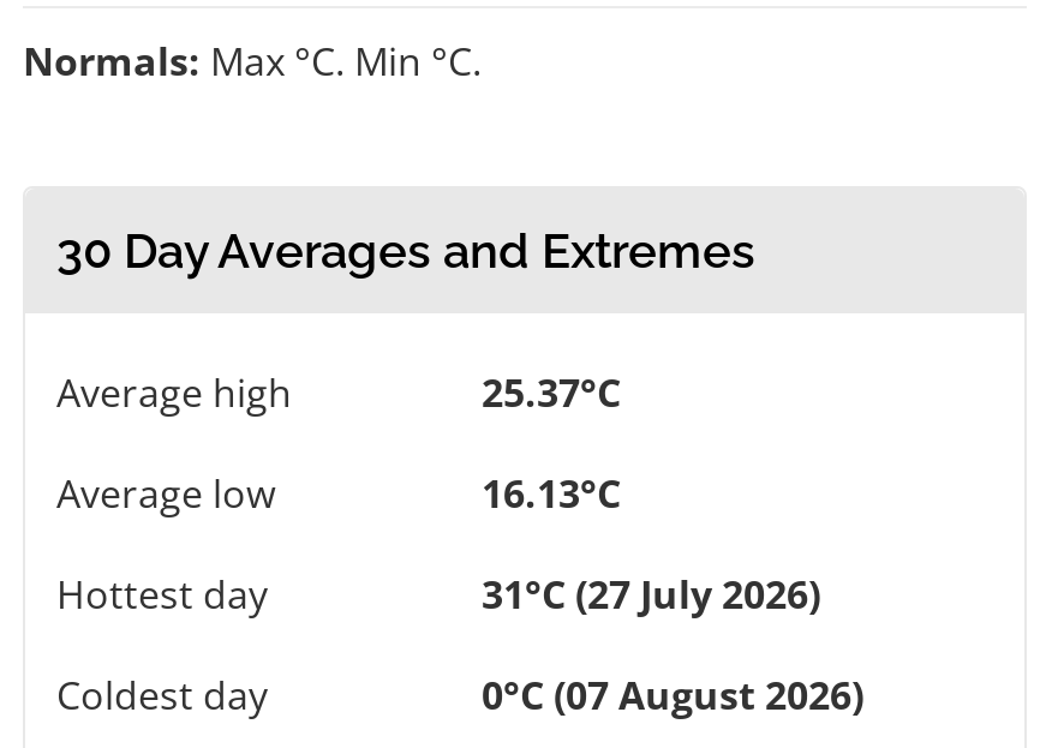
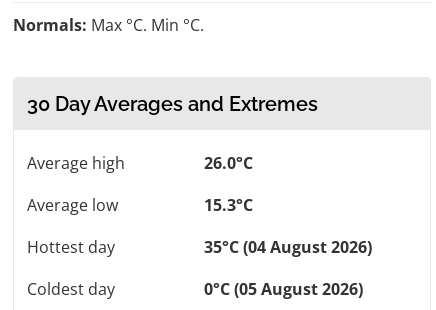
[482,365,621,418] 25.37°C -> [204,152,253,174] 26.0°C
[482,466,621,519] 16.13°C -> [204,194,253,216] 15.3°C
[482,567,820,620] 31°C (27 July 2026) -> [204,236,372,258] 35°C (04 August 2026)
[482,668,863,721] 0°C (07 August 2026) -> [204,278,363,300] 0°C (05 August 2026)

